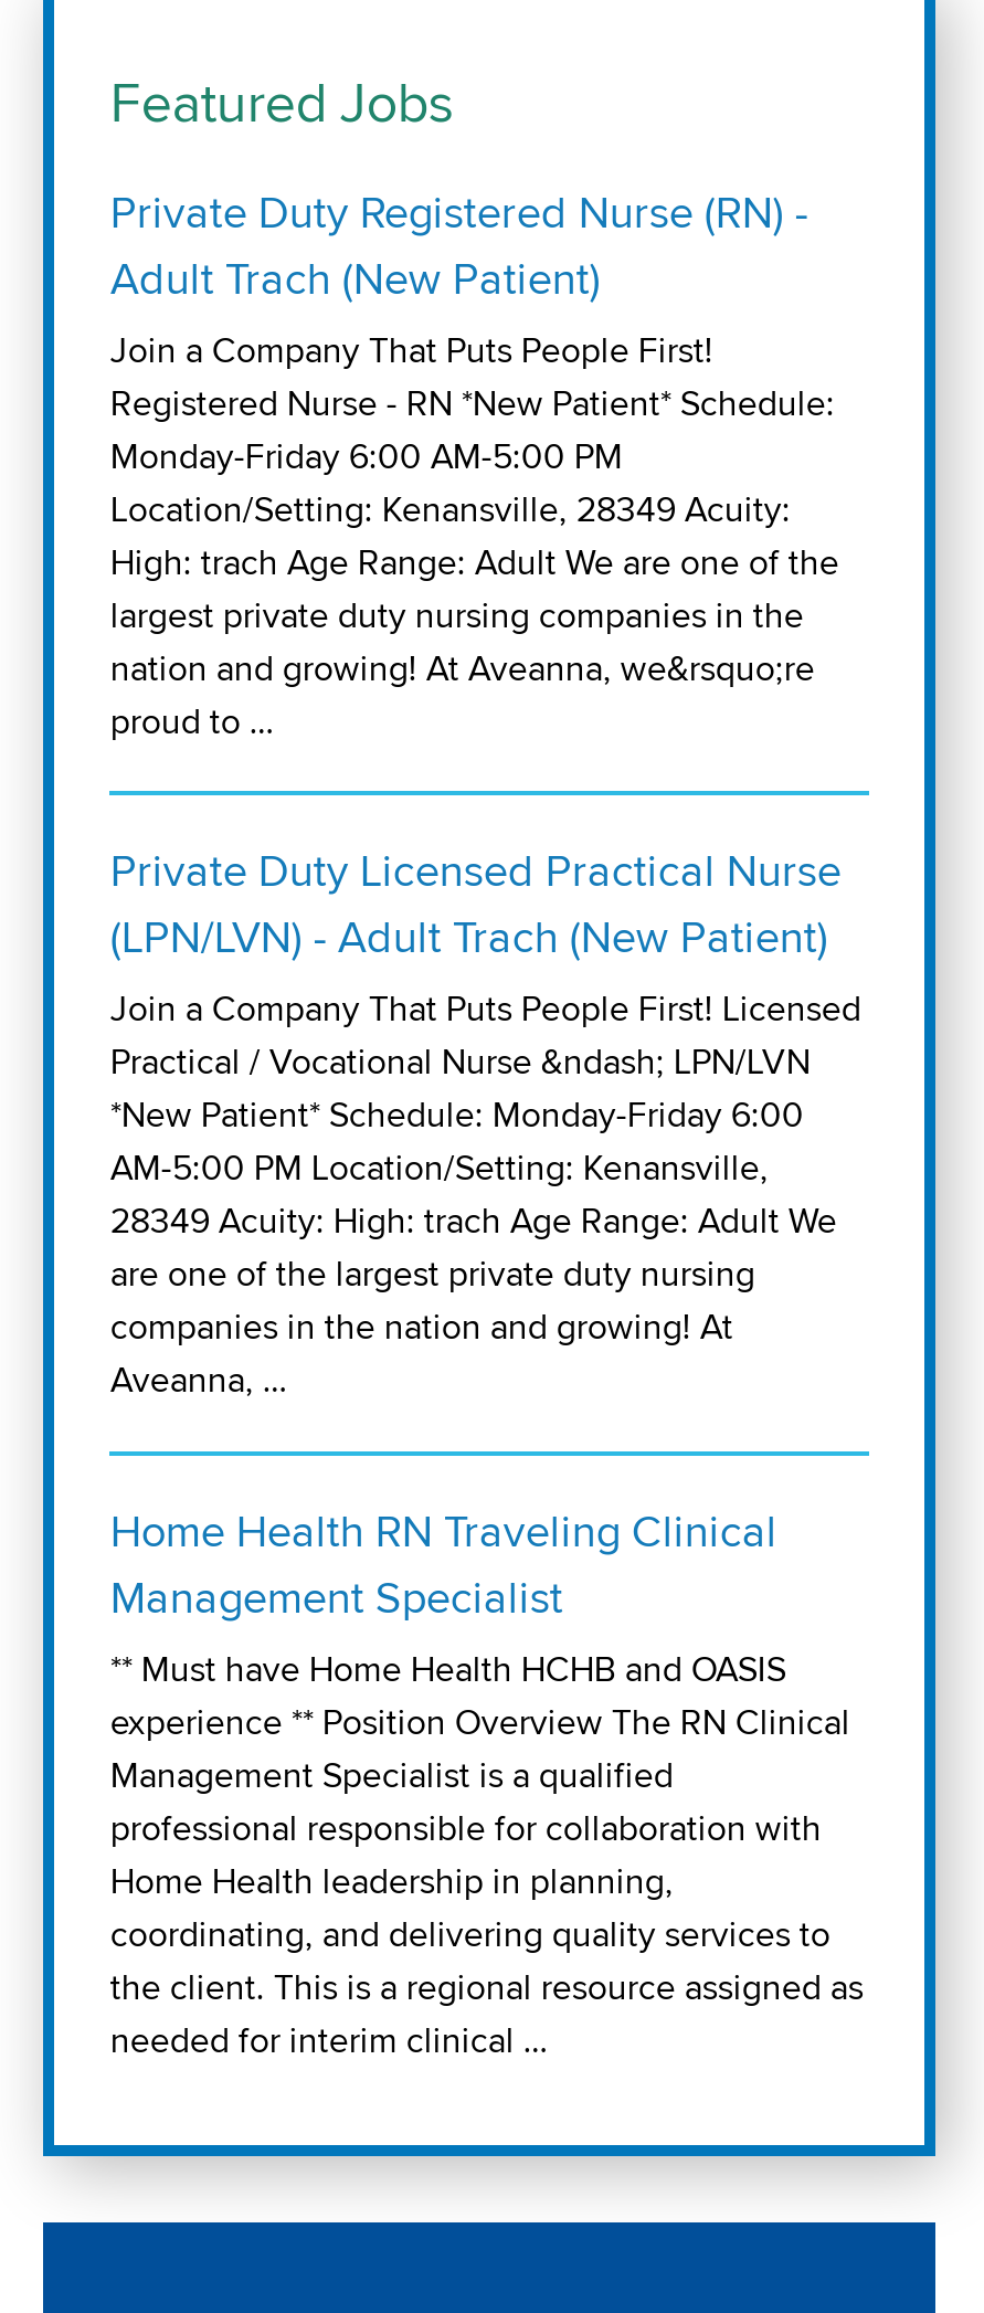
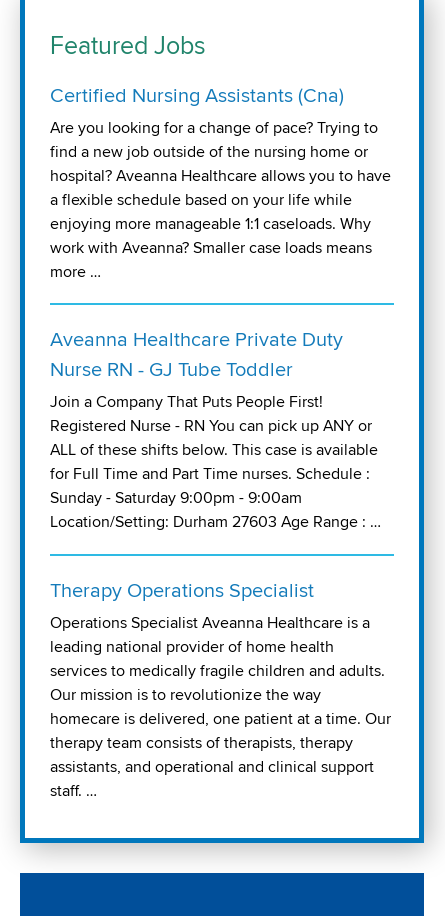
[110,188,808,307] Private Duty Registered Nurse (RN) - | Adult Trach (New Patient) -> [50,84,391,382] Certified Nursing Assistants (Cna) | Are you looking for a change of pace? Trying to | find a new job outside of the nursing home or | hospital? Aveanna Healthcare allows you to have | a flexible schedule based on your life while | enjoying more manageable 1:1 caseloads. Why | work with Aveanna? Smaller case loads means | more … | Aveanna Healthcare Private Duty | Nurse RN - GJ Tube Toddler
moved [110,329,713,373] -> [50,392,323,412]: Join a Company That Puts People First!
[110,382,863,2063] Registered Nurse - RN *New Patient* Schedule: | Monday-Friday 6:00 AM-5:00 PM | Location/Setting: Kenansville, 28349 Acuity: | High: trach Age Range: Adult We are one of the | largest private duty nursing companies in the | nation and growing! At Aveanna, we&rsquo;re | proud to … | Private Duty Licensed Practical Nurse | (LPN/LVN) - Adult Trach (New Patient) | Join a Company That Puts People First! Licensed | Practical / Vocational Nurse &ndash; LPN/LVN | *New Patient* Schedule: Monday-Friday 6:00 | AM-5:00 PM Location/Setting: Kenansville, | 28349 Acuity: High: trach Age Range: Adult We | are one of the largest private duty nursing | companies in the nation and growing! At | Aveanna, … | Home Health RN Traveling Clinical | Management Specialist | ** Must have Home Health HCHB and OASIS | experience ** Position Overview The RN Clinical | Management Specialist is a qualified | professional responsible for collaboration with | Home Health leadership in planning, | coordinating, and delivering quality services to | the client. This is a regional resource assigned as | needed for interim clinical … -> [50,416,391,801] Registered Nurse - RN You can pick up ANY or | ALL of these shifts below. This case is available | for Full Time and Part Time nurses. Schedule : | Sunday - Saturday 9:00pm - 9:00am | Location/Setting: Durham 27603 Age Range : … | Therapy Operations Specialist | Operations Specialist Aveanna Healthcare is a | leading national provider of home health | services to medically fragile children and adults. | Our mission is to revolutionize the way | homecare is delivered, one patient at a time. Our | therapy team consists of therapists, therapy | assistants, and operational and clinical support | staff. …

